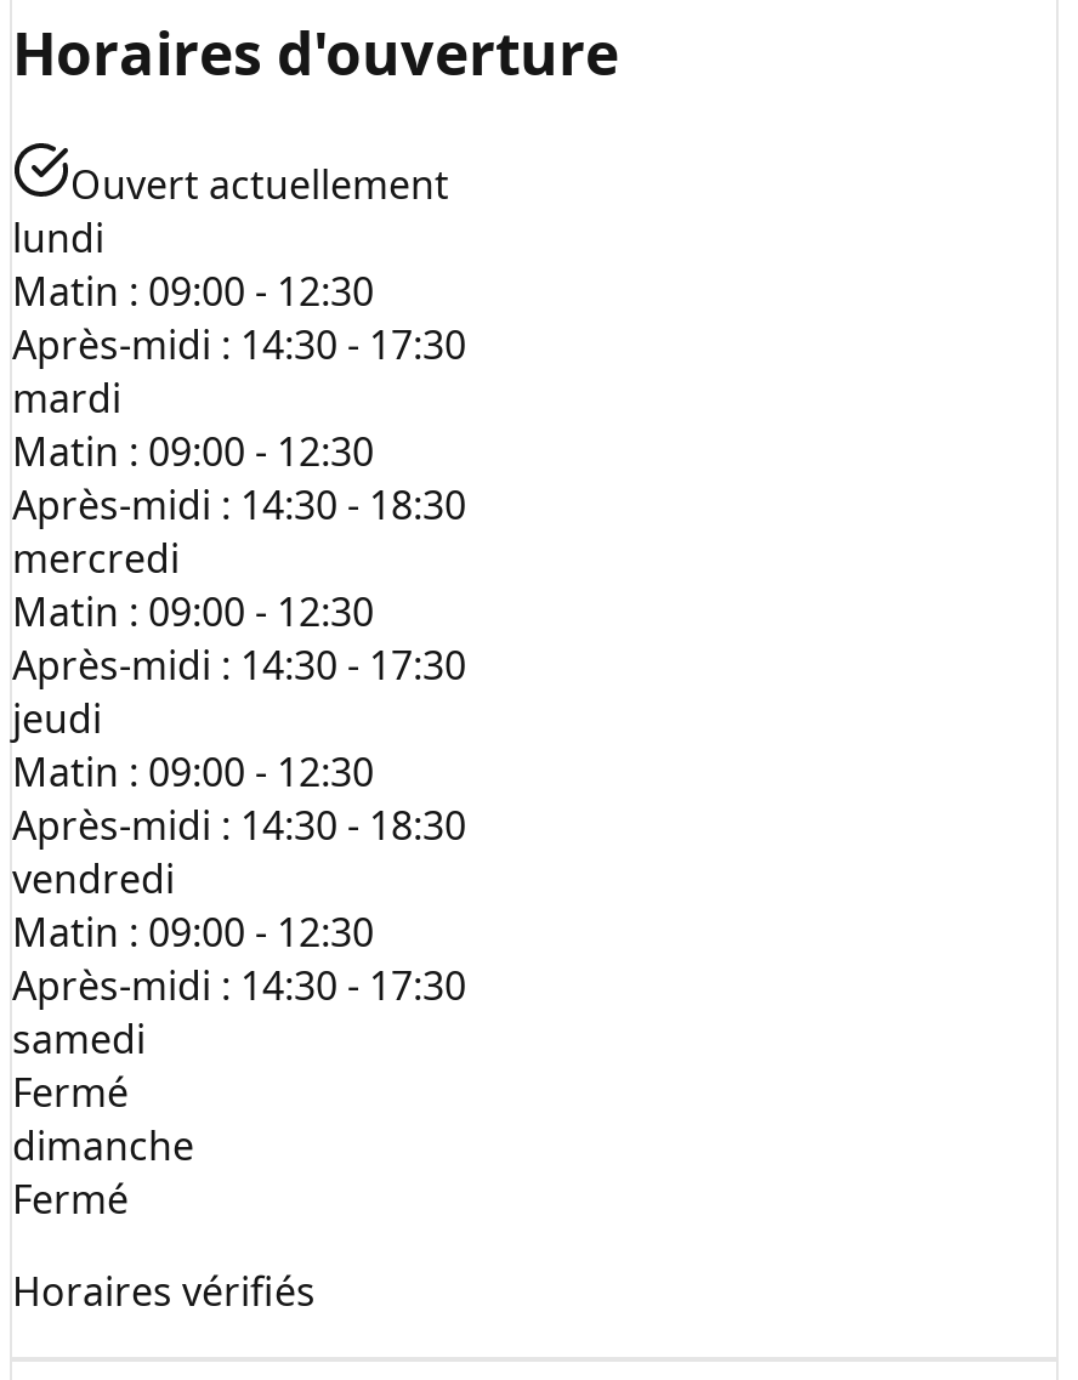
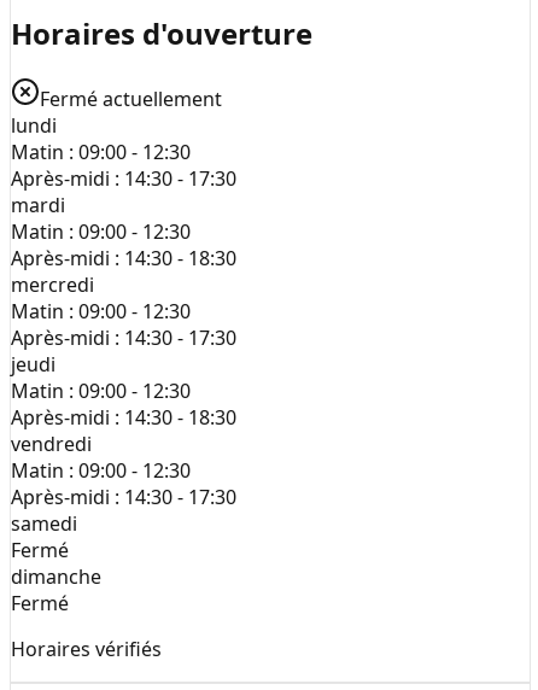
[70,159,449,212] Ouvert actuellement -> [40,86,222,113] Fermé actuellement

